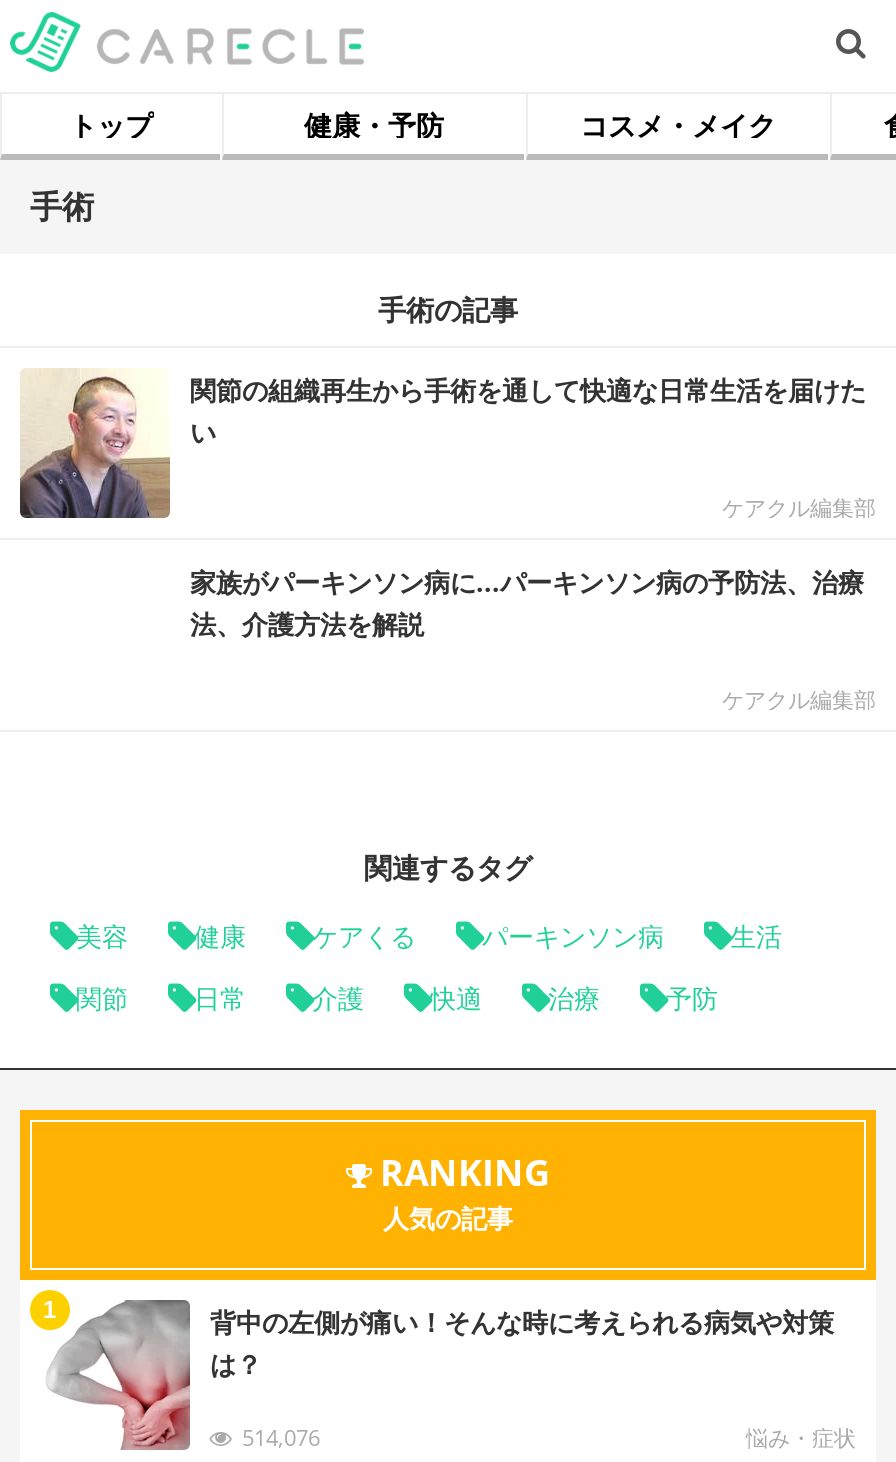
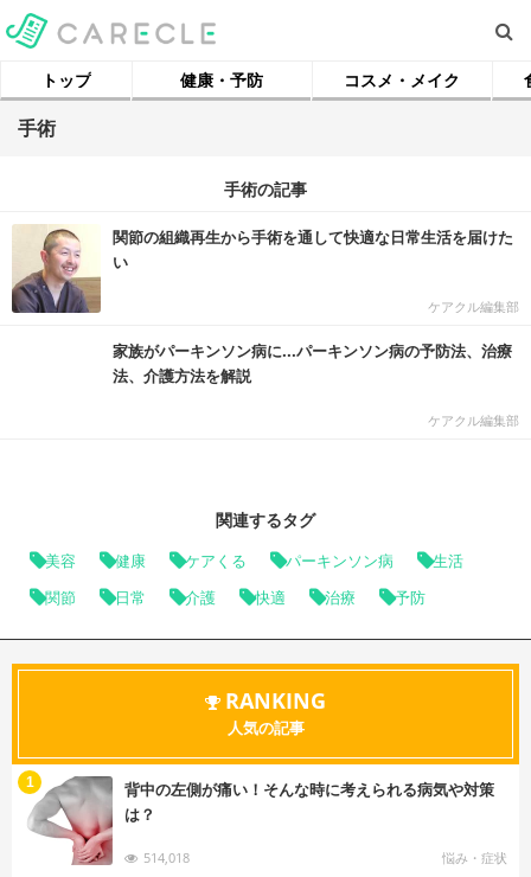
[242,1422,320,1452] 514,076 -> [143,849,190,866] 514,018

